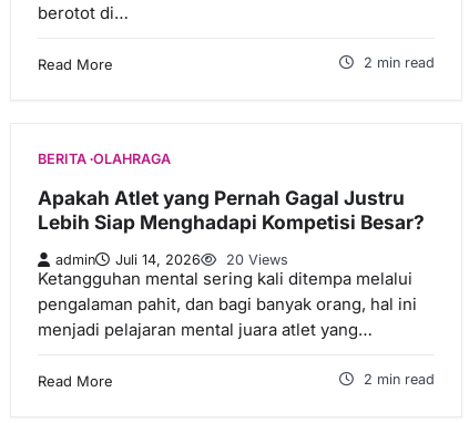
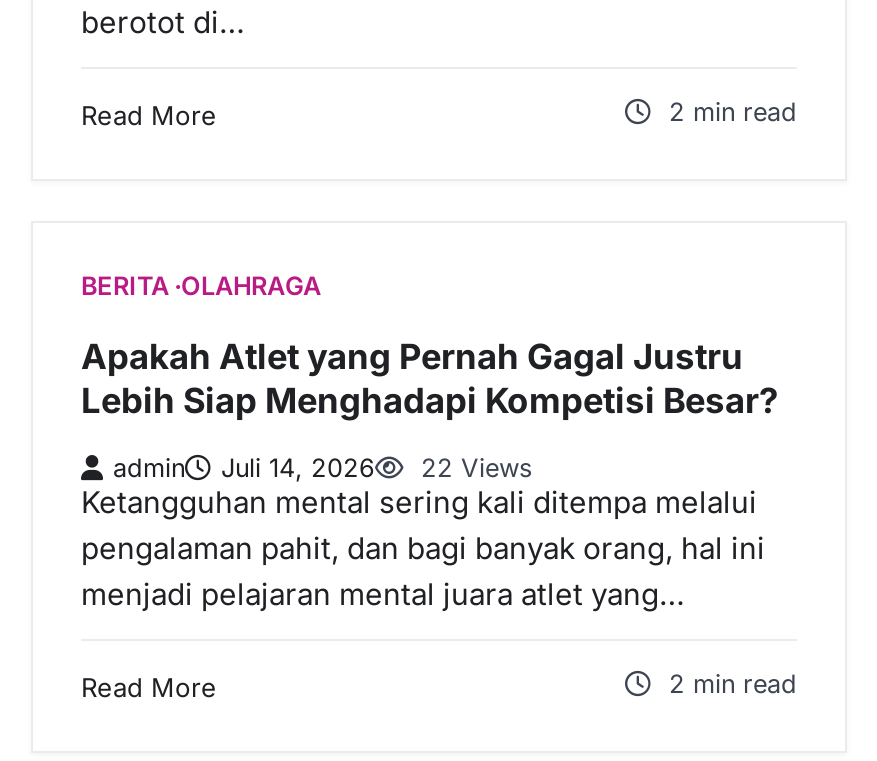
[55,252,288,268] admin Juli 14, 2026 20 Views -> [113,454,533,484] admin Juli 14, 2026 22 Views

